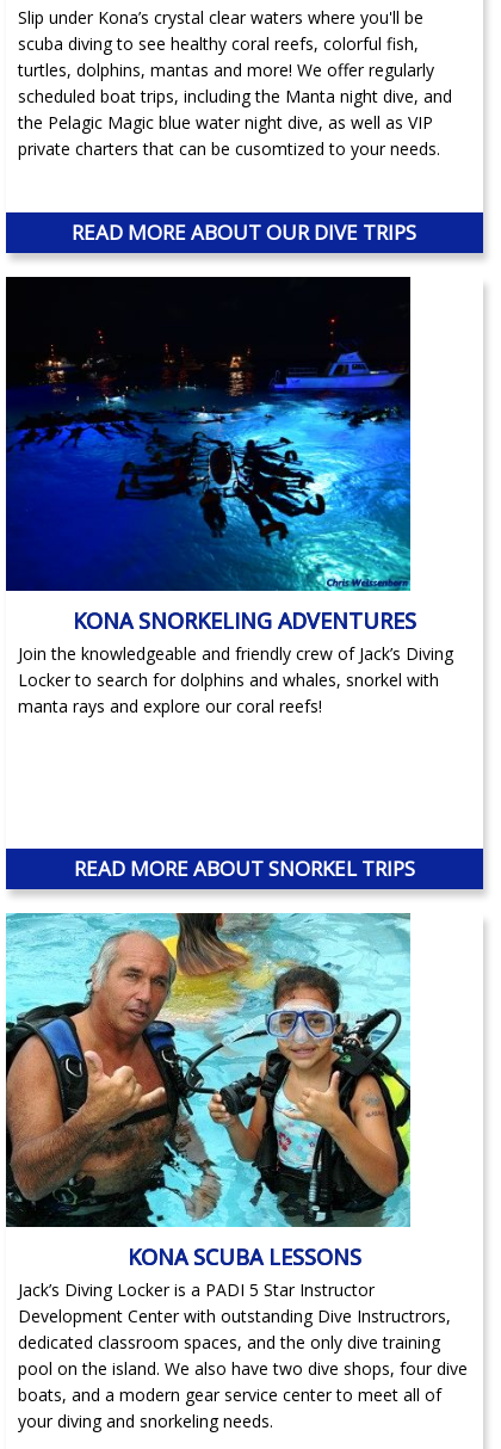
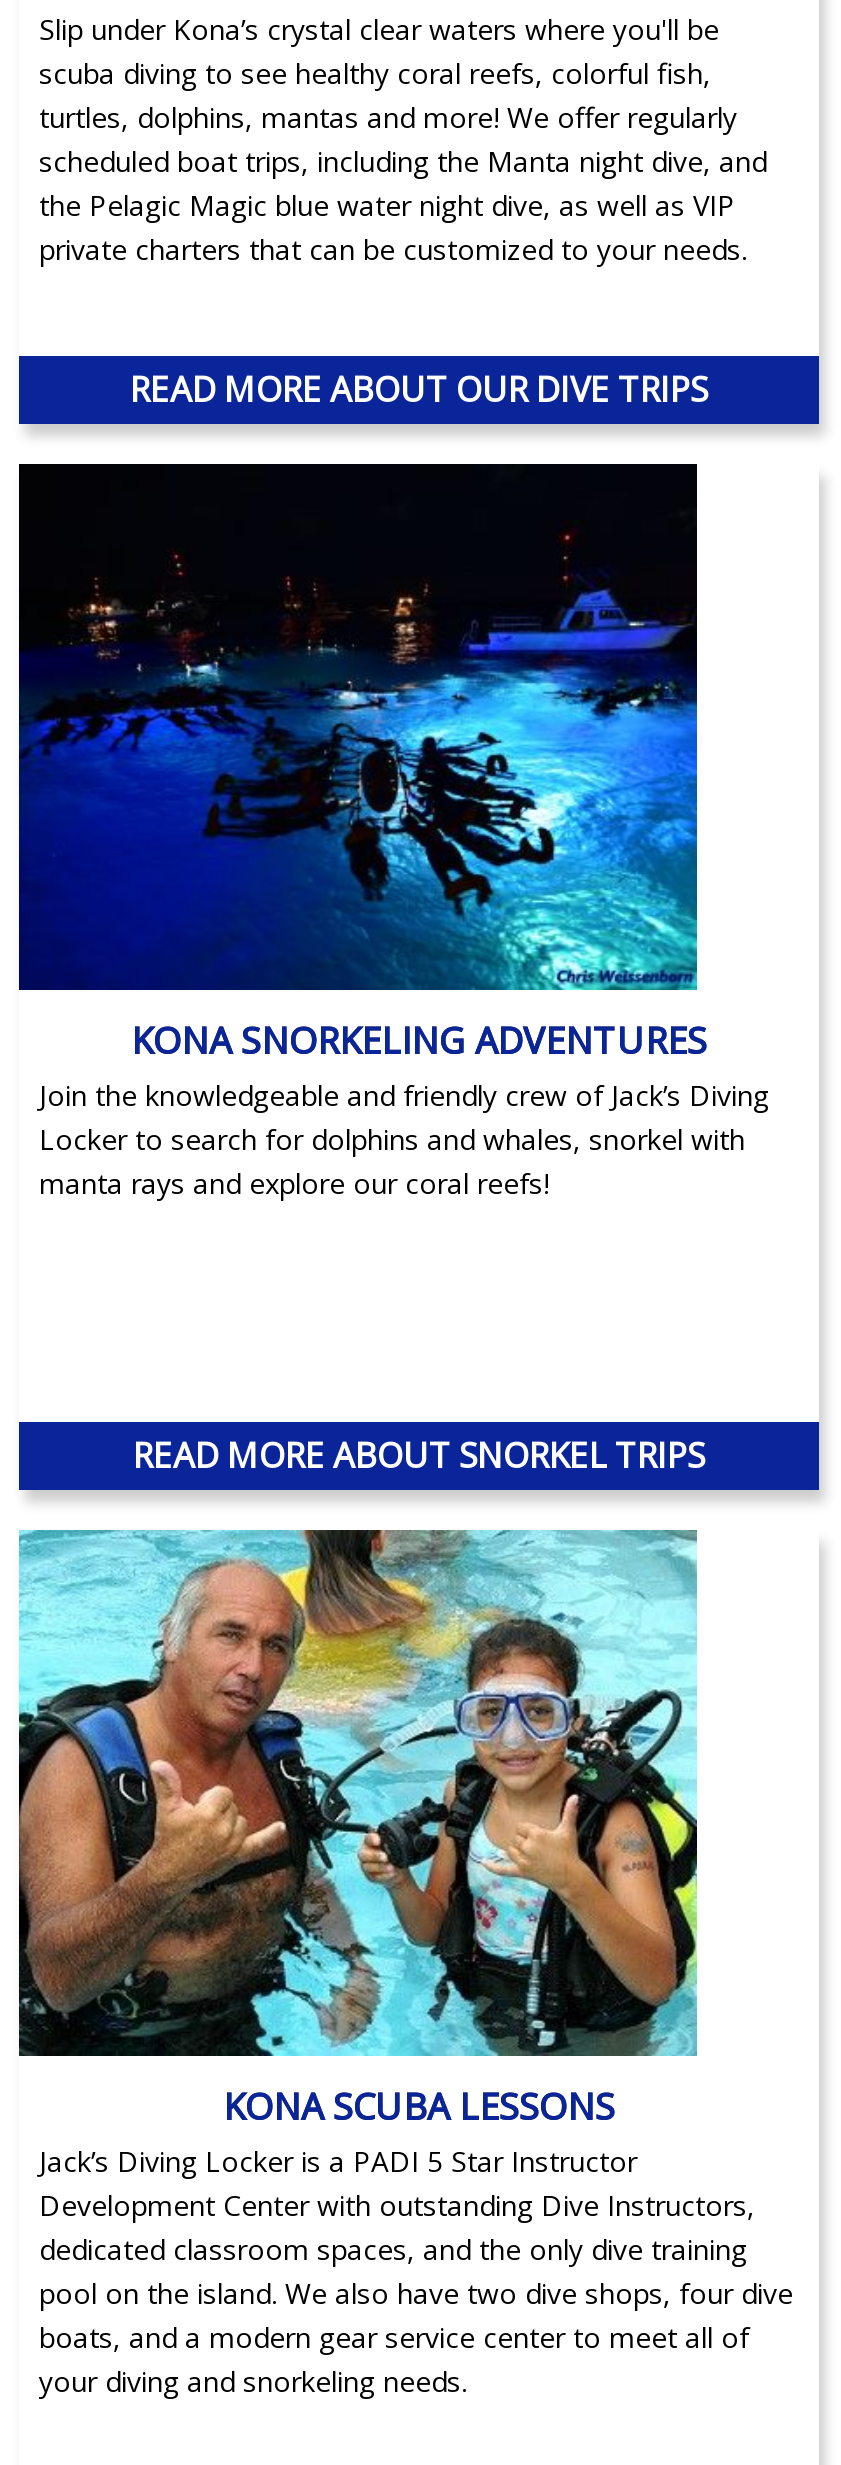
[18,137,440,160] private charters that can be cusomtized to your needs. -> [39,230,747,268] private charters that can be customized to your needs.
[18,1305,451,1327] Development Center with outstanding Dive Instructrors, -> [39,2186,755,2224] Development Center with outstanding Dive Instructors,

